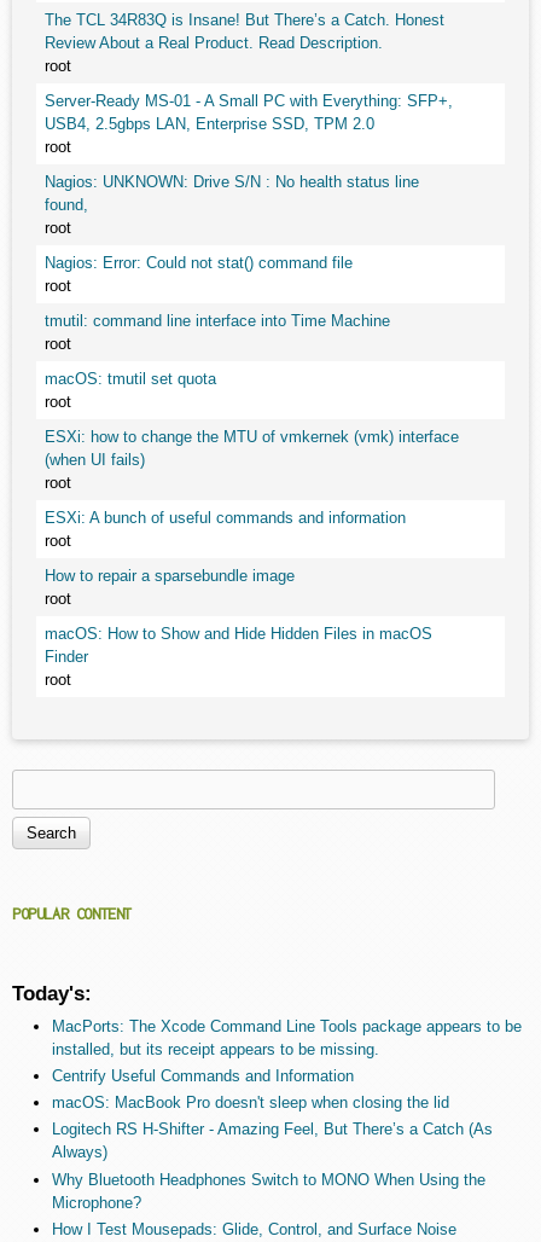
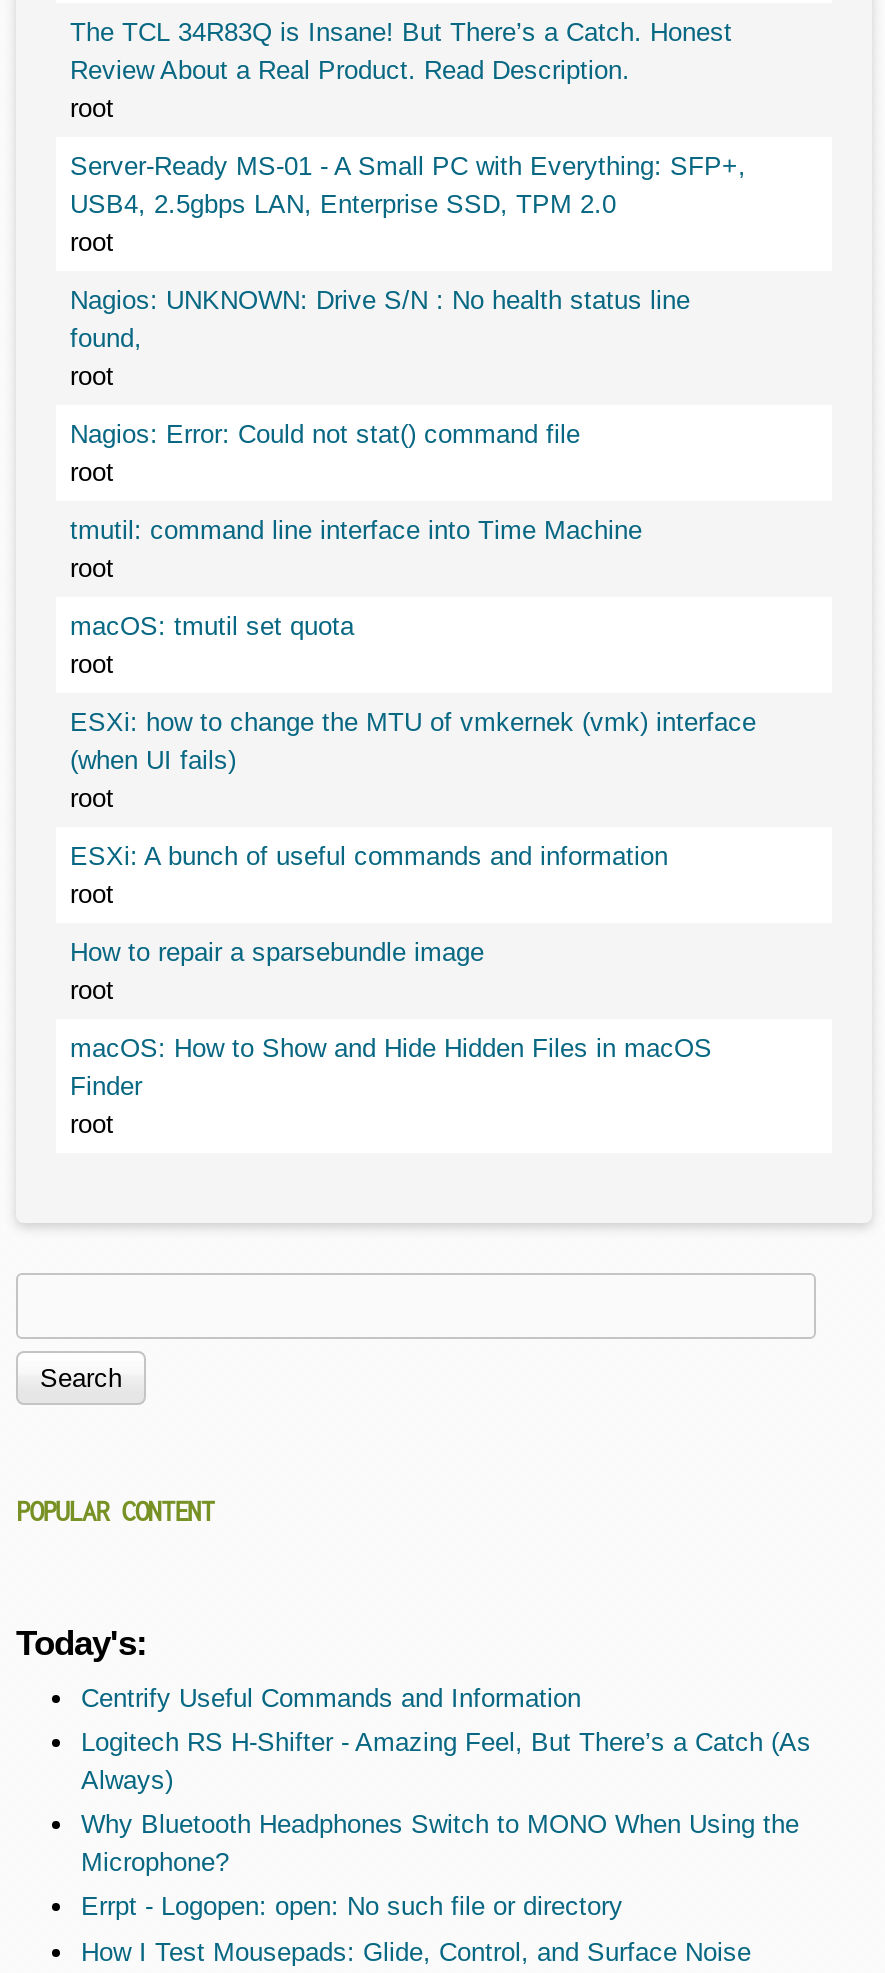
[51,1017,521,1058] MacPorts: The Xcode Command Line Tools package appears to be | installed, but its receipt appears to be missing. -> none
[51,1094,449,1112] macOS: MacBook Pro doesn't sleep when closing the lid -> none
moved [51,1121,492,1211] -> [81,1727,811,1877]: Logitech RS H-Shifter - Amazing Feel, But There’s a Catch (As | Always) | Why Bluetooth Headphones Switch to MONO When Using the | Microphone?
none -> [81,1892,623,1922] Errpt - Logopen: open: No such file or directory

